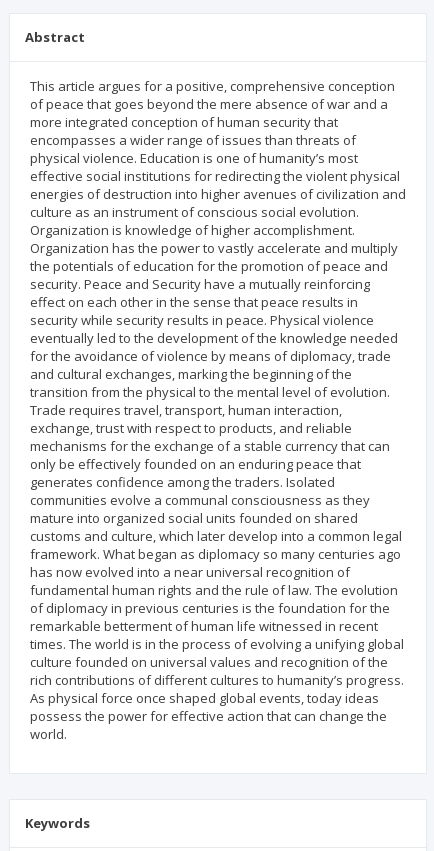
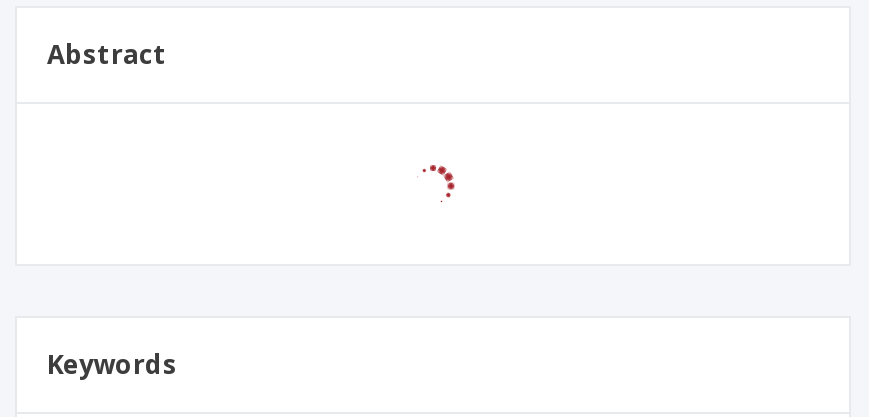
[30,77,406,743] This article argues for a positive, comprehensive conception | of peace that goes beyond the mere absence of war and a | more integrated conception of human security that | encompasses a wider range of issues than threats of | physical violence. Education is one of humanity’s most | effective social institutions for redirecting the violent physical | energies of destruction into higher avenues of civilization and | culture as an instrument of conscious social evolution. | Organization is knowledge of higher accomplishment. | Organization has the power to vastly accelerate and multiply | the potentials of education for the promotion of peace and | security. Peace and Security have a mutually reinforcing | effect on each other in the sense that peace results in | security while security results in peace. Physical violence | eventually led to the development of the knowledge needed | for the avoidance of violence by means of diplomacy, trade | and cultural exchanges, marking the beginning of the | transition from the physical to the mental level of evolution. | Trade requires travel, transport, human interaction, | exchange, trust with respect to products, and reliable | mechanisms for the exchange of a stable currency that can | only be effectively founded on an enduring peace that | generates confidence among the traders. Isolated | communities evolve a communal consciousness as they | mature into organized social units founded on shared | customs and culture, which later develop into a common legal | framework. What began as diplomacy so many centuries ago | has now evolved into a near universal recognition of | fundamental human rights and the rule of law. The evolution | of diplomacy in previous centuries is the foundation for the | remarkable betterment of human life witnessed in recent | times. The world is in the process of evolving a unifying global | culture founded on universal values and recognition of the | rich contributions of different cultures to humanity’s progress. | As physical force once shaped global events, today ideas | possess the power for effective action that can change the | world. -> none

